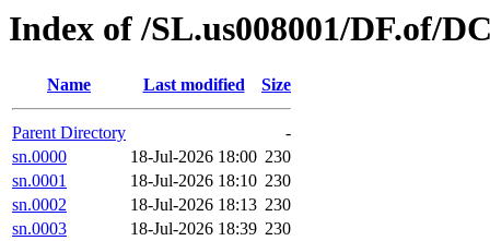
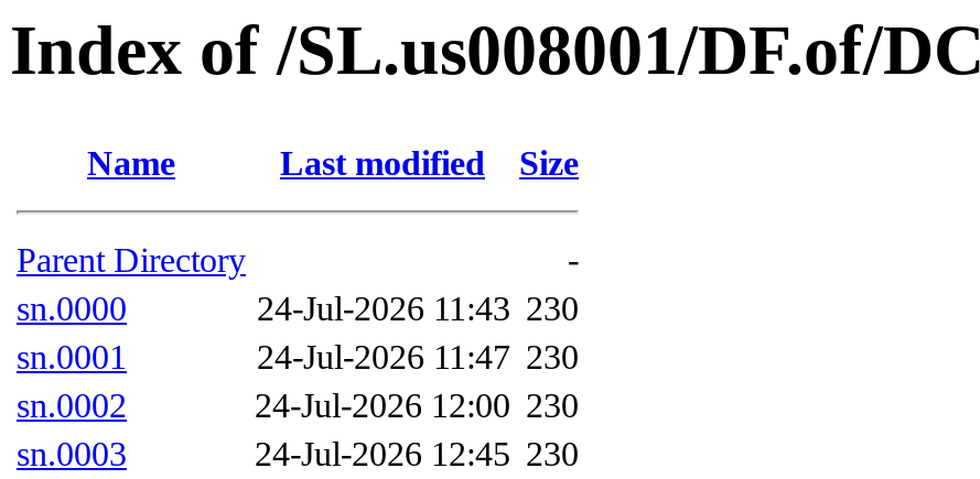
[130,148,291,166] 18-Jul-2026 18:00 230 -> [257,290,579,328] 24-Jul-2026 11:43 230
[130,172,291,190] 18-Jul-2026 18:10 230 -> [257,339,579,376] 24-Jul-2026 11:47 230
[130,196,291,214] 18-Jul-2026 18:13 230 -> [255,387,579,425] 24-Jul-2026 12:00 230
[130,220,291,238] 18-Jul-2026 18:39 230 -> [255,436,579,473] 24-Jul-2026 12:45 230

